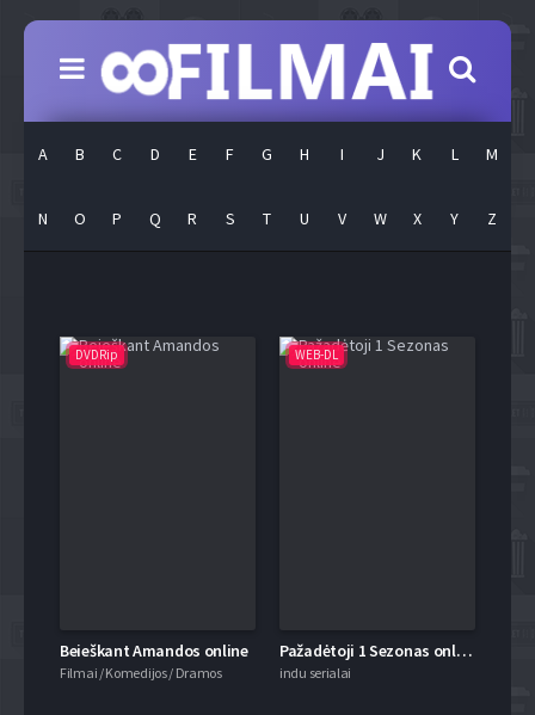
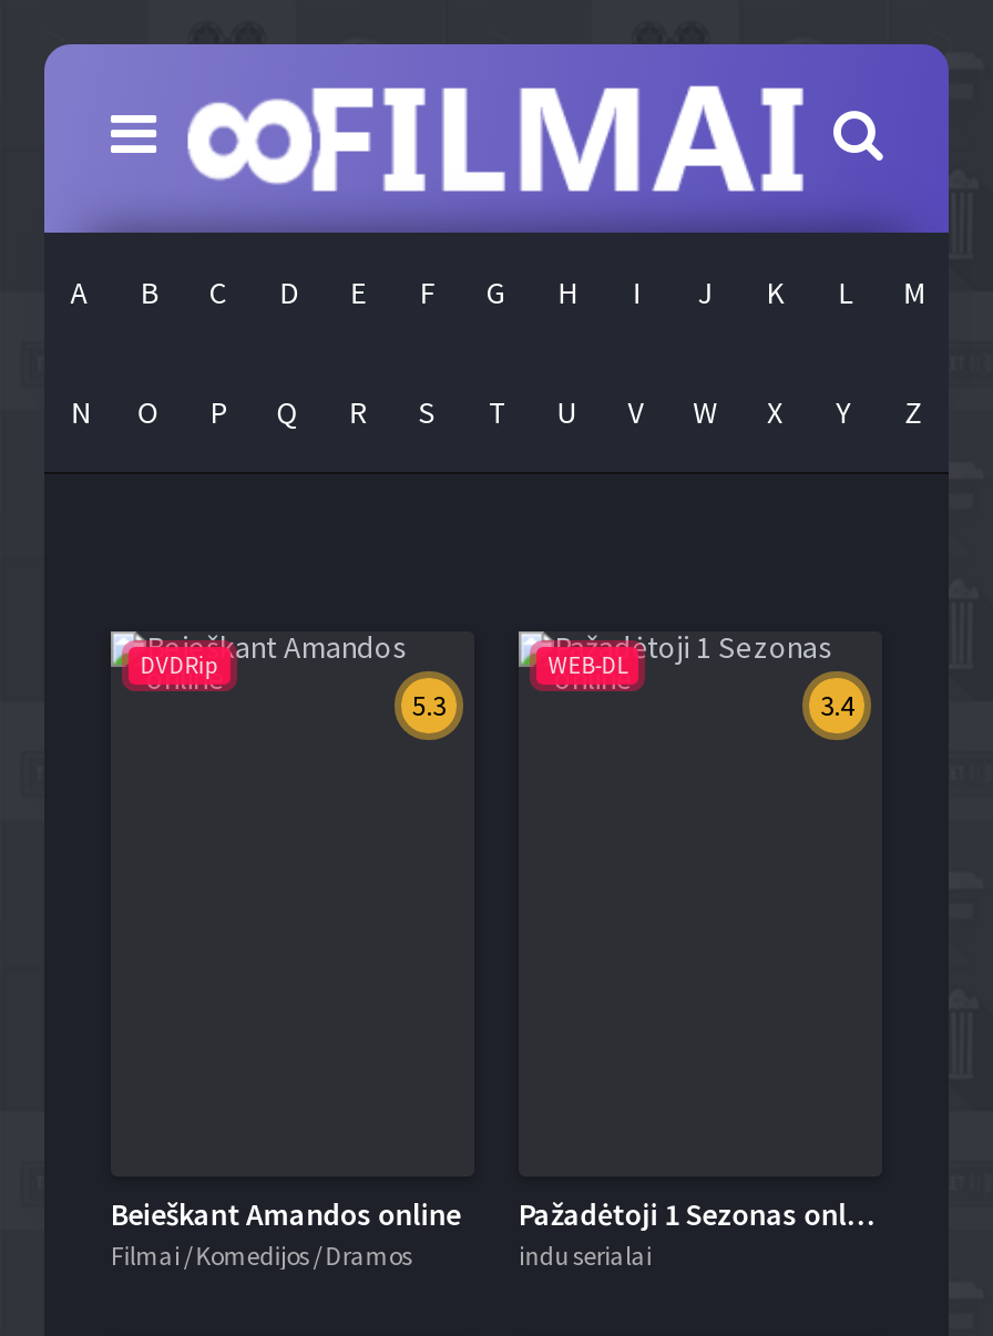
none -> [412,687,446,724] 5.3
none -> [820,687,853,724] 3.4

